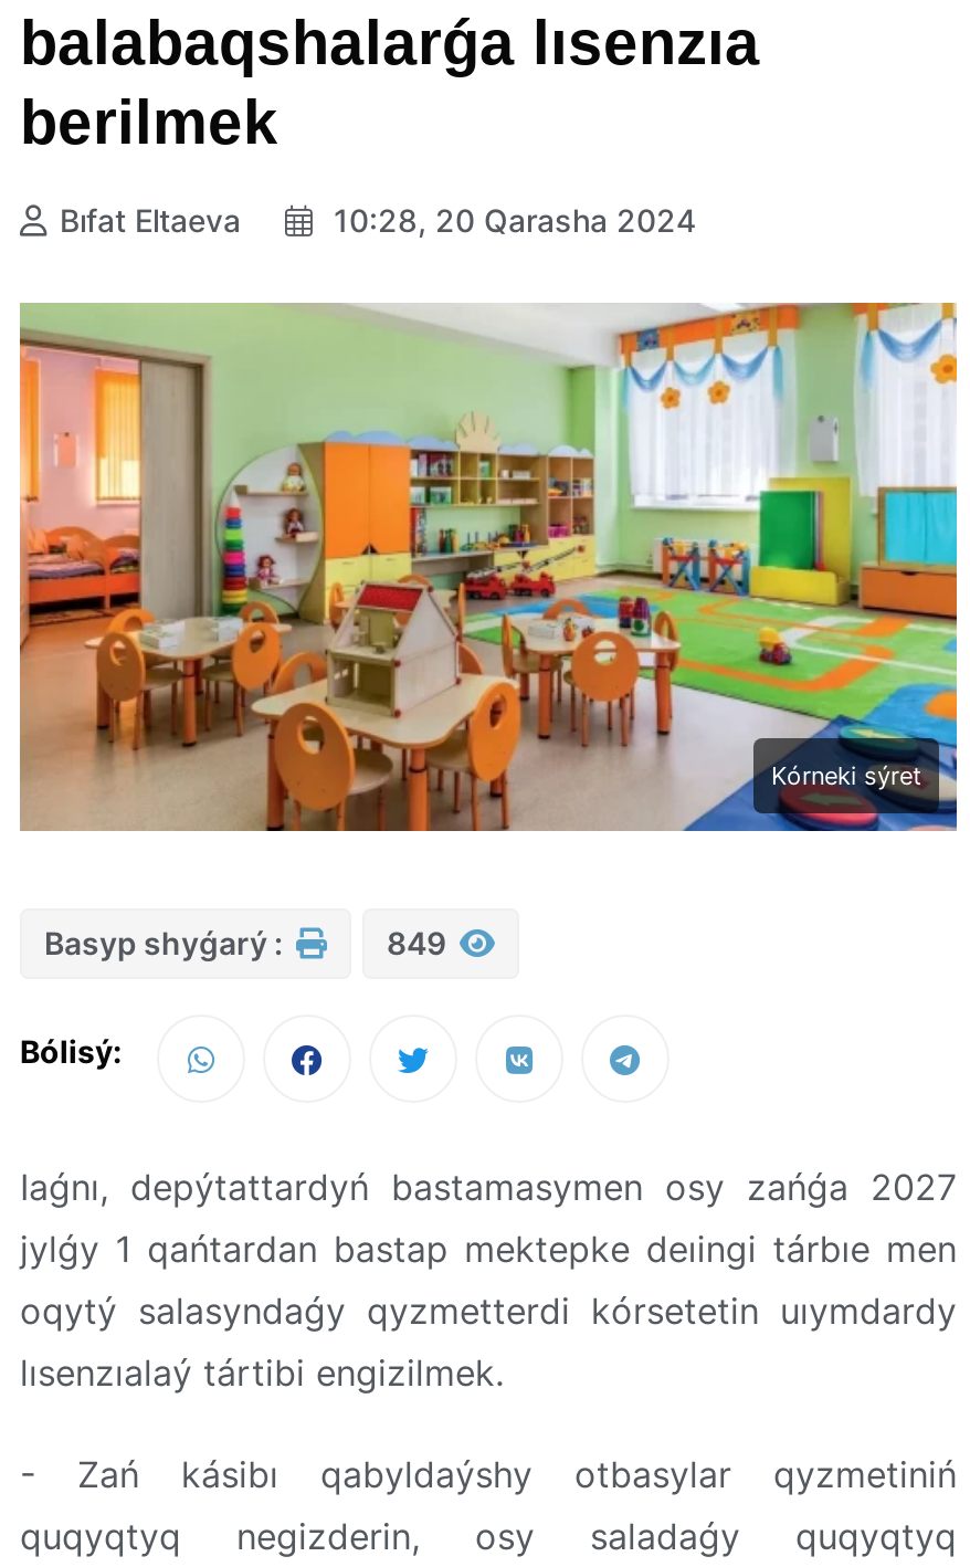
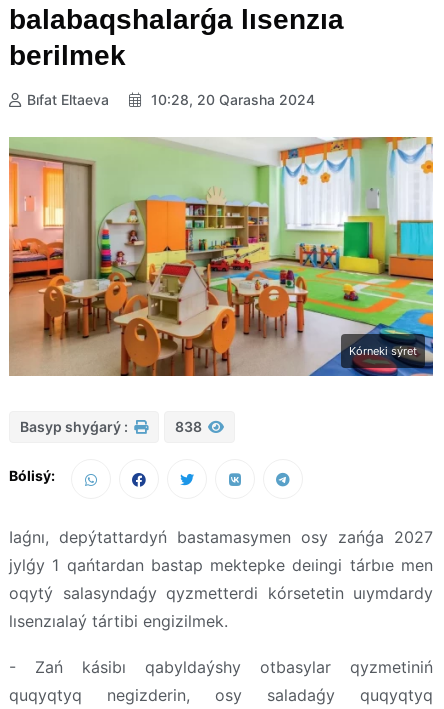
[387,923,453,961] 849 -> [175,418,205,435] 838

